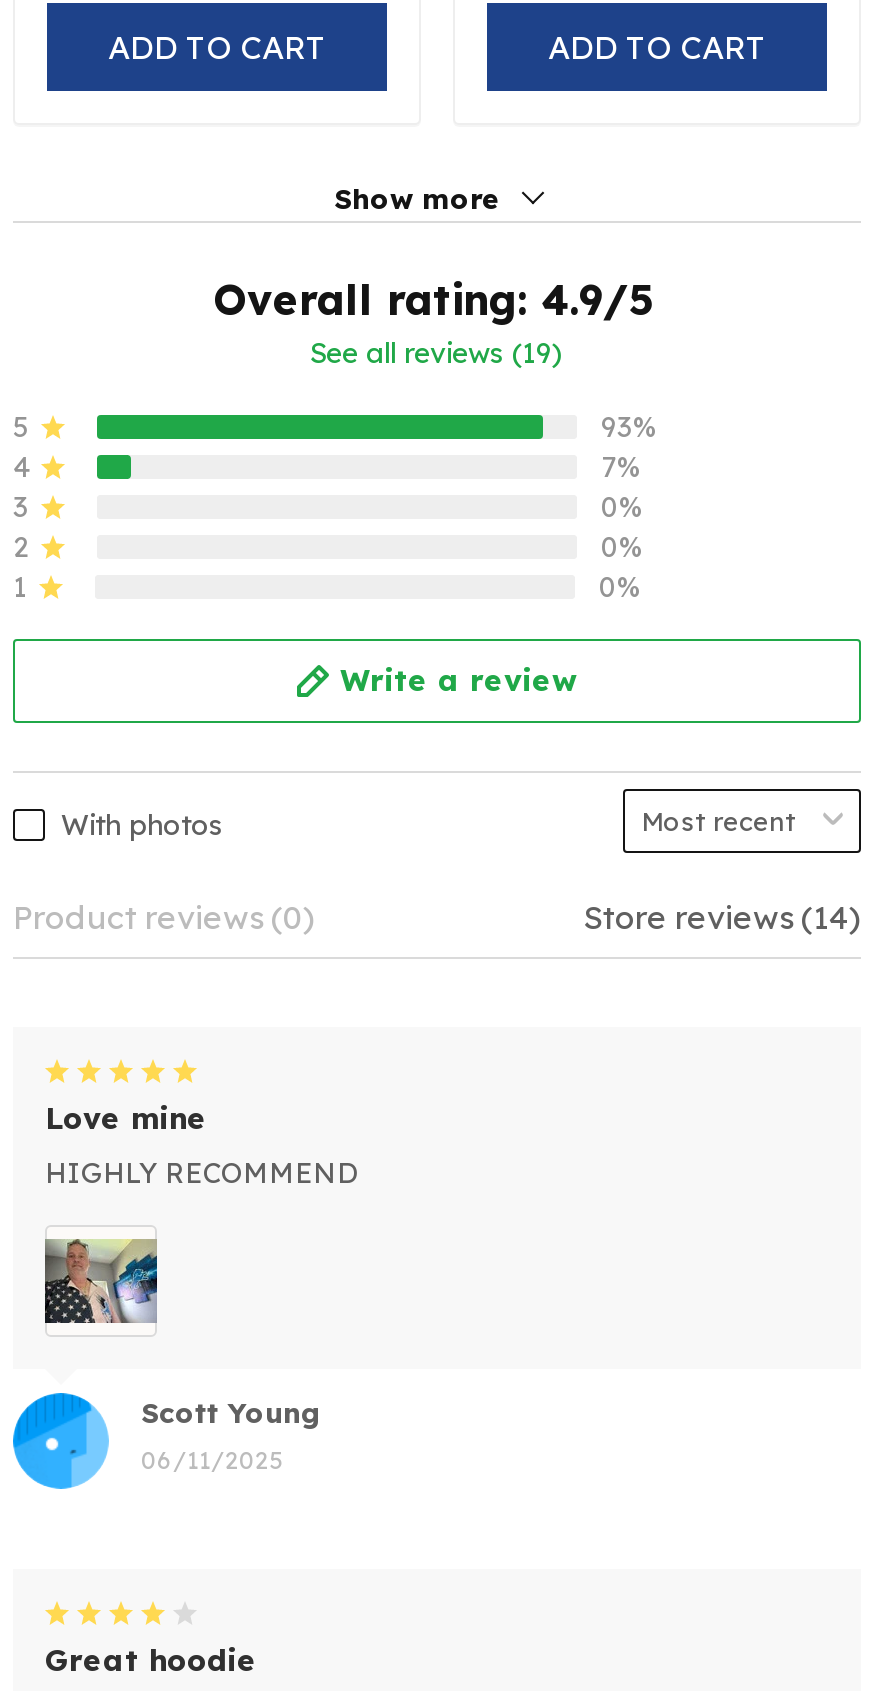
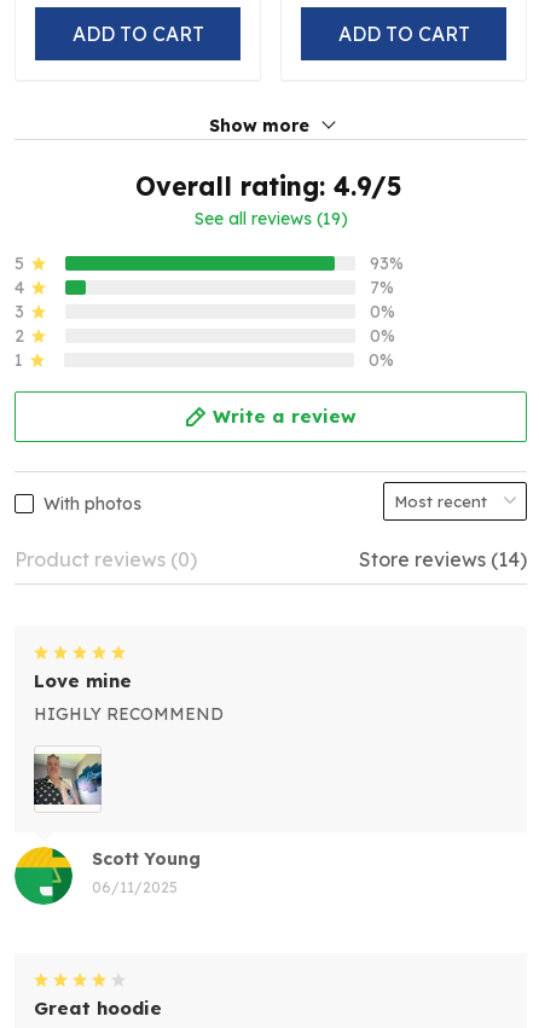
[11,1391,109,1491] [image] -> [13,846,74,906] [image]

